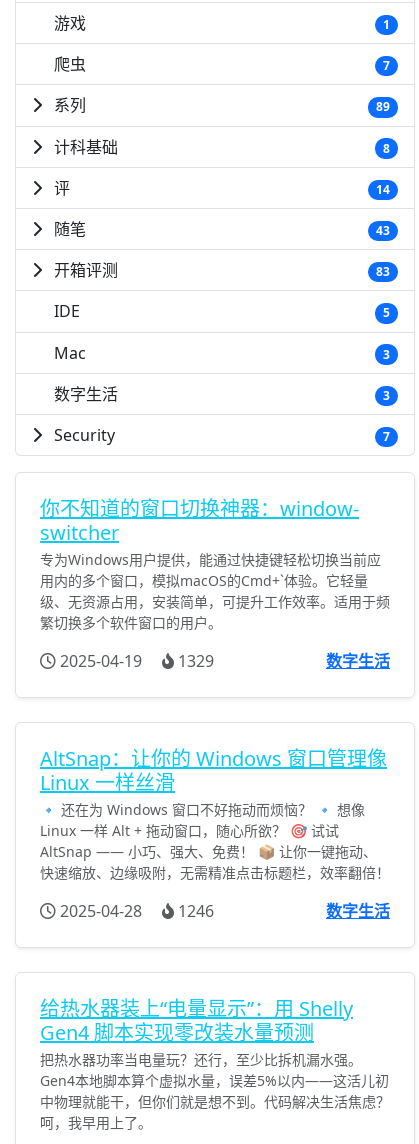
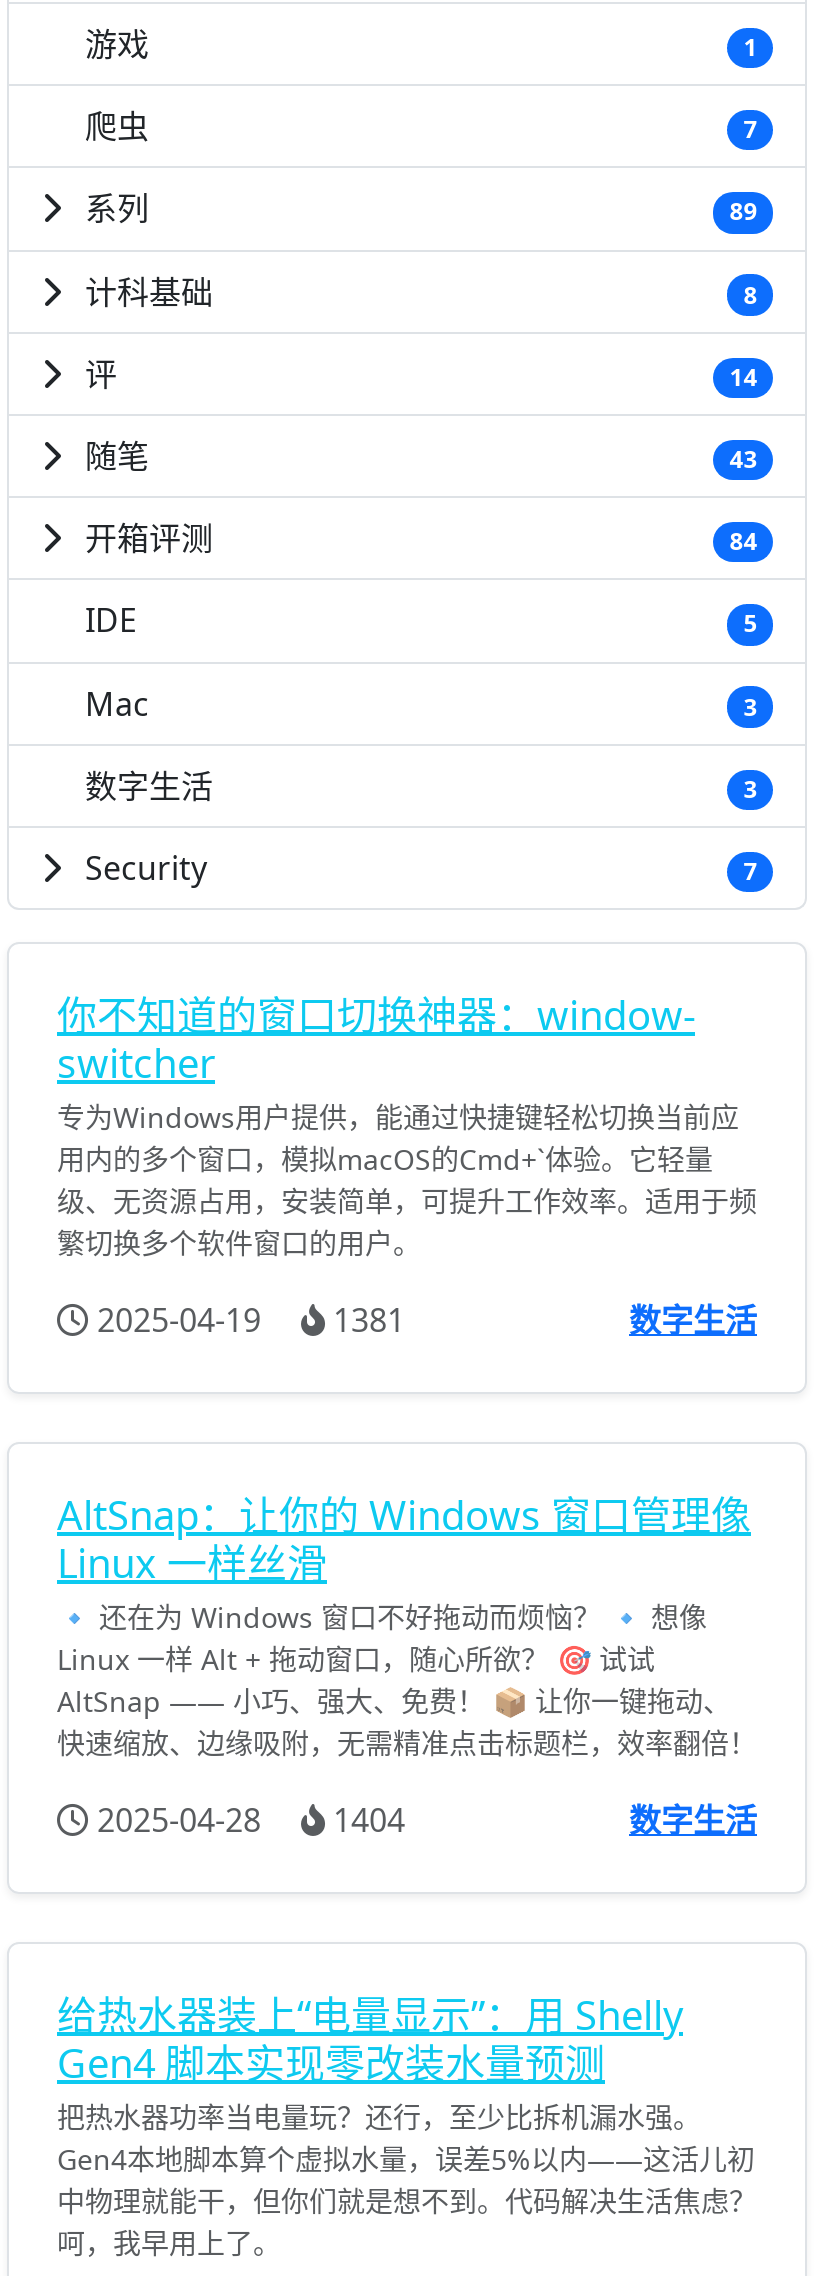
[376,263,390,280] 83 -> [729,524,757,558] 84
[56,650,214,672] 2025-04-19 1329 -> [89,1298,405,1342] 2025-04-19 1381
[56,900,214,922] 2025-04-28 1246 -> [89,1798,405,1842] 2025-04-28 1404

